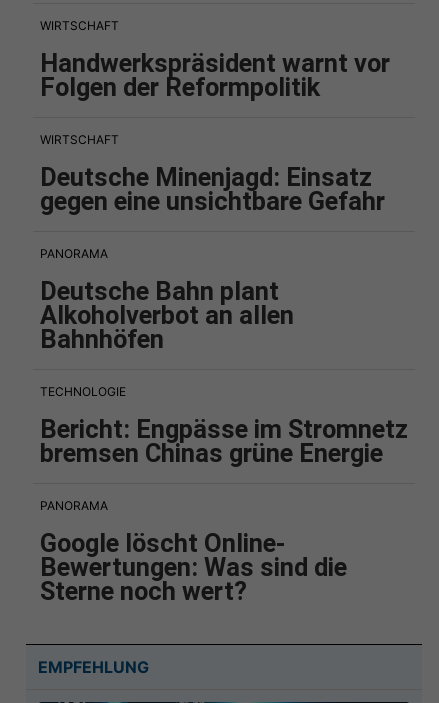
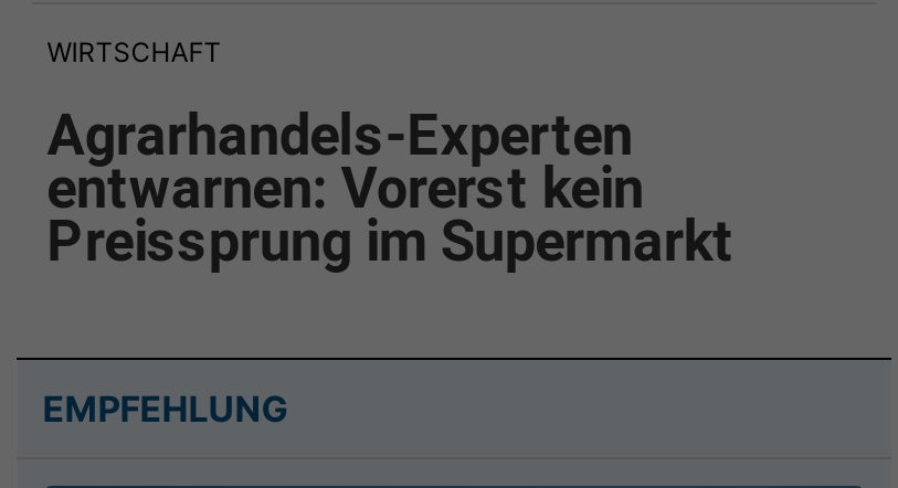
[40,48,408,606] Handwerkspräsident warnt vor | Folgen der Reformpolitik | WIRTSCHAFT | Deutsche Minenjagd: Einsatz | gegen eine unsichtbare Gefahr | PANORAMA | Deutsche Bahn plant | Alkoholverbot an allen | Bahnhöfen | TECHNOLOGIE | Bericht: Engpässe im Stromnetz | bremsen Chinas grüne Energie | PANORAMA | Google löscht Online- | Bewertungen: Was sind die | Sterne noch wert? -> [47,102,734,274] Agrarhandels-Experten | entwarnen: Vorerst kein | Preissprung im Supermarkt

